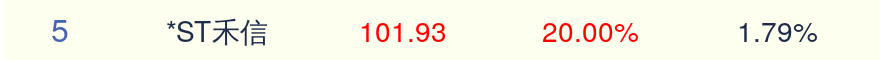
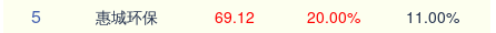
[166,11,447,51] *ST禾信 | 101.93 -> [96,6,254,28] 惠城环保 | 69.12
[737,11,817,51] 1.79% -> [405,6,459,28] 11.00%

